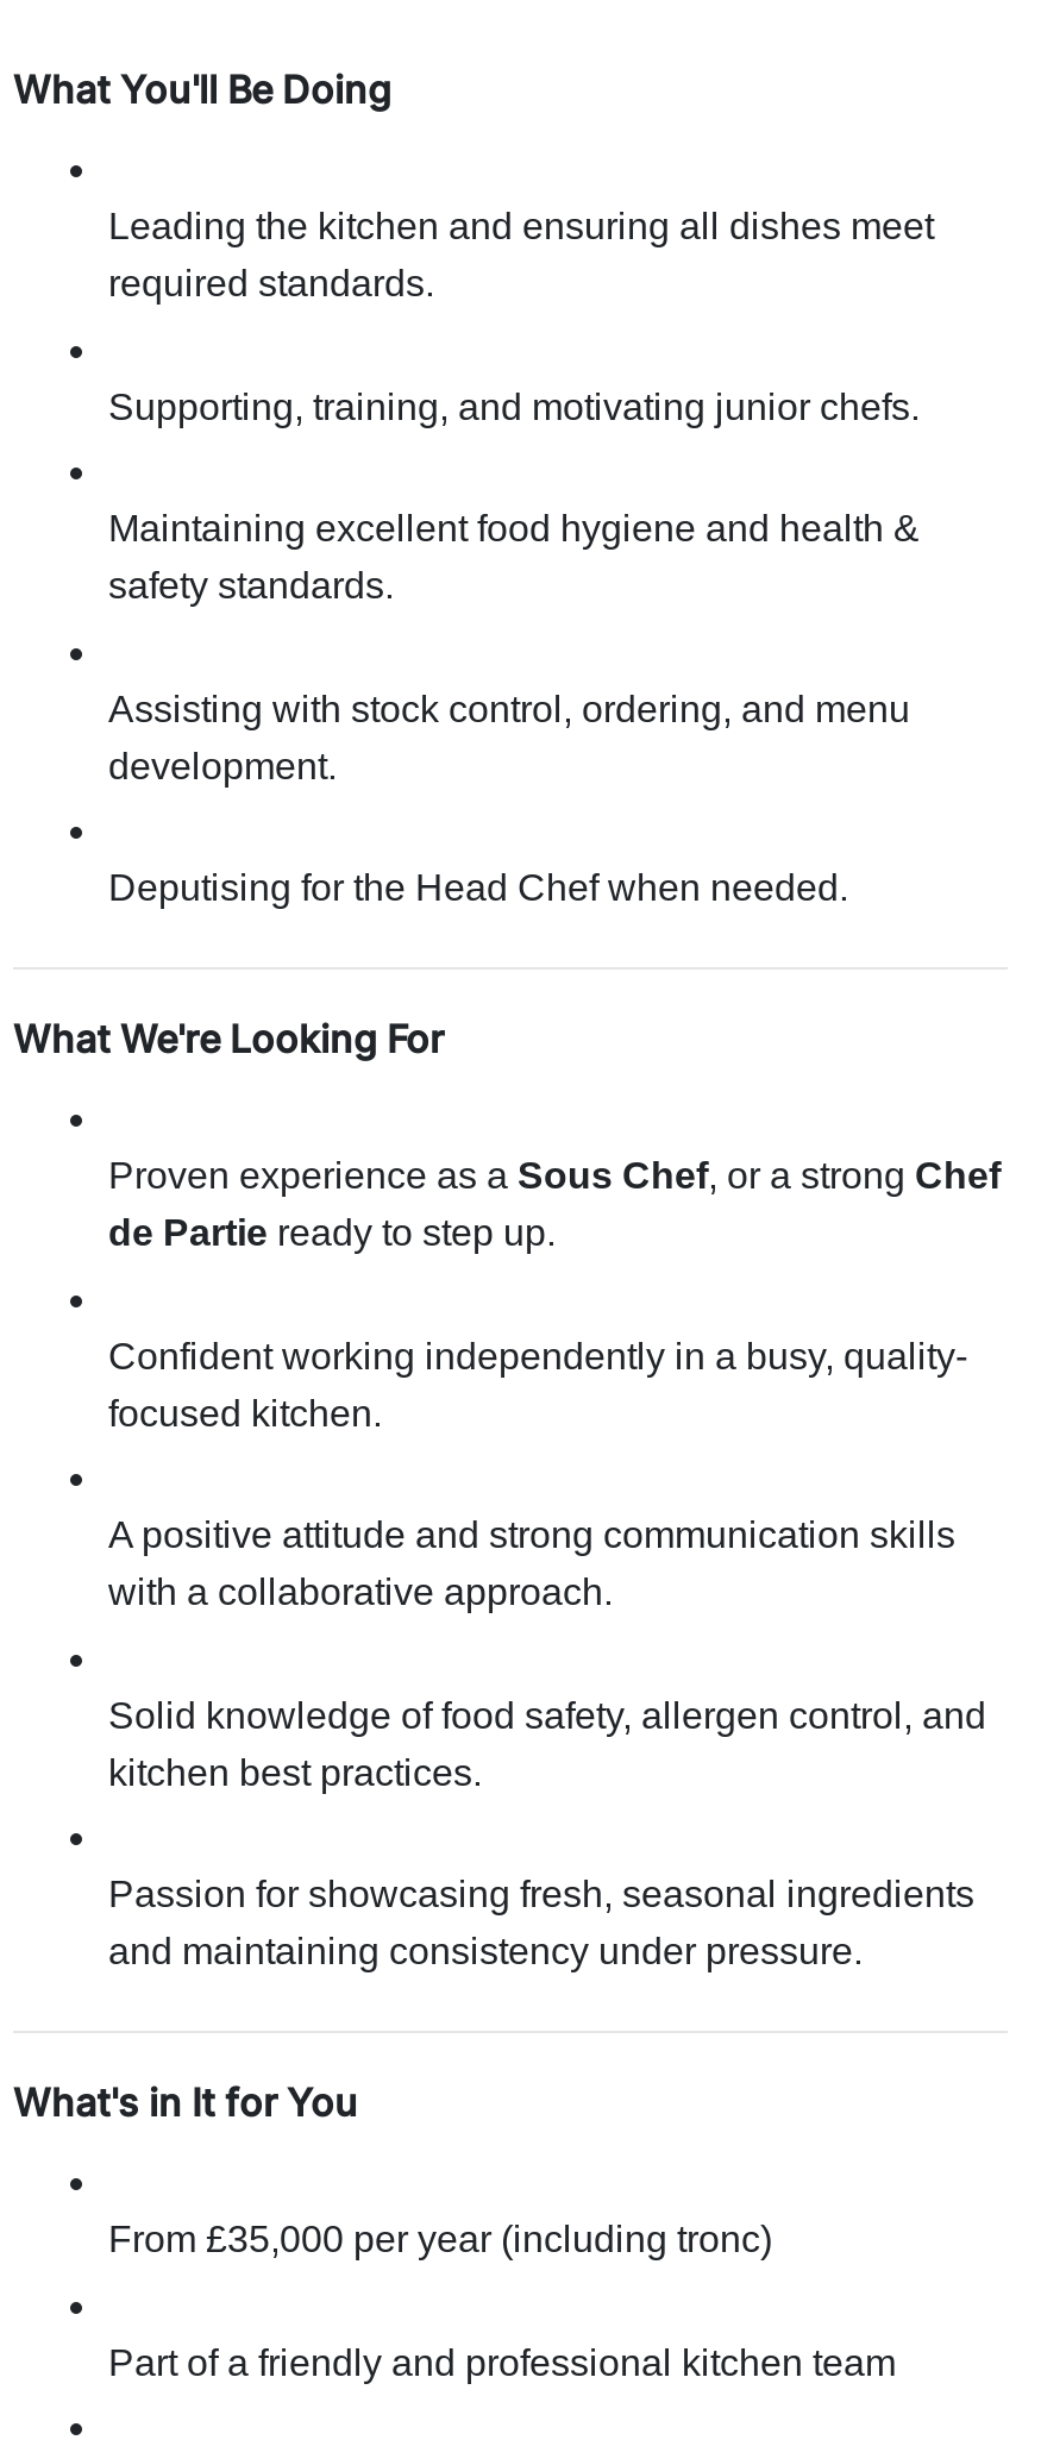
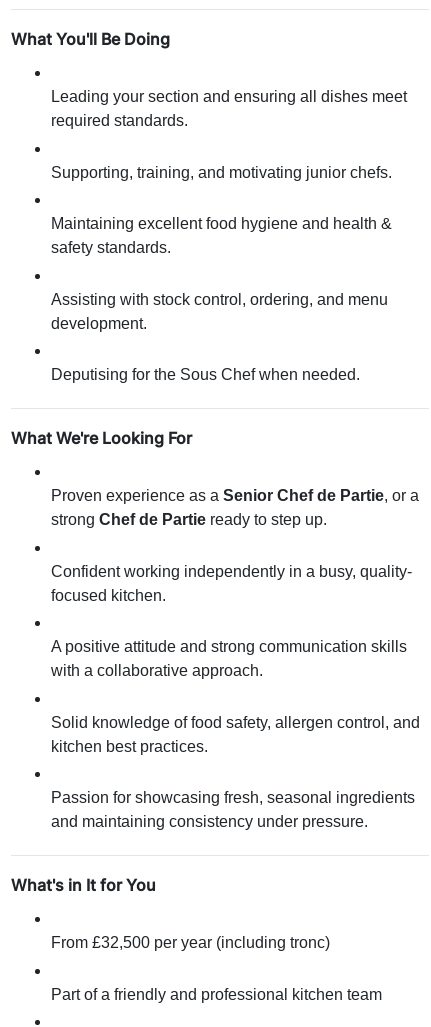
[108,206,934,247] Leading the kitchen and ensuring all dishes meet -> [51,88,407,105] Leading your section and ensuring all dishes meet
[108,868,848,908] Deputising for the Head Chef when needed. -> [51,366,360,383] Deputising for the Sous Chef when needed.
[108,1156,1001,1253] Proven experience as a Sous Chef, or a strong Chef | de Partie ready to step up. -> [51,487,419,528] Proven experience as a Senior Chef de Partie, or a | strong Chef de Partie ready to step up.
[108,2219,772,2260] From £35,000 per year (including tronc) -> [51,934,330,951] From £32,500 per year (including tronc)

